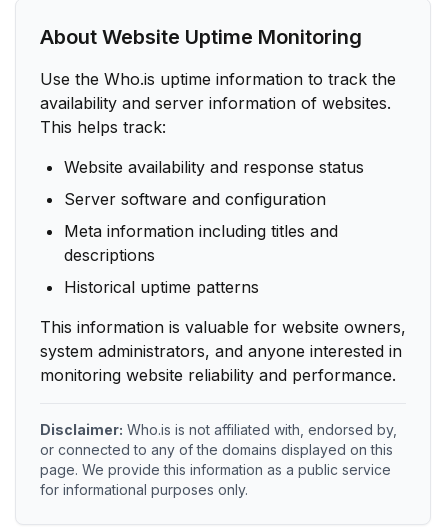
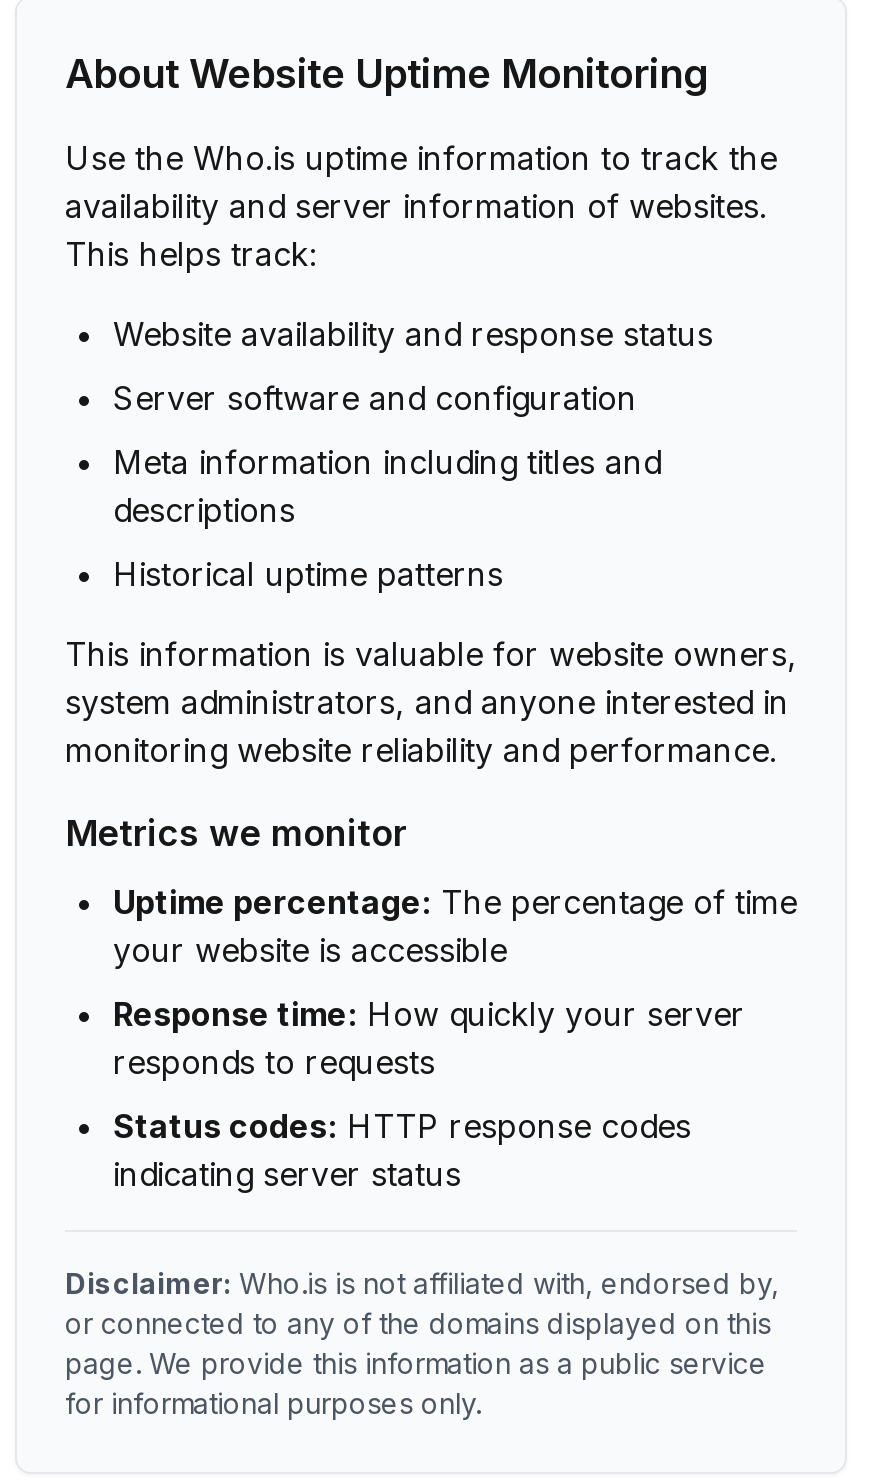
none -> [65,812,797,1194] Metrics we monitor | Uptime percentage: The percentage of time | your website is accessible | Response time: How quickly your server | responds to requests | Status codes: HTTP response codes | indicating server status

